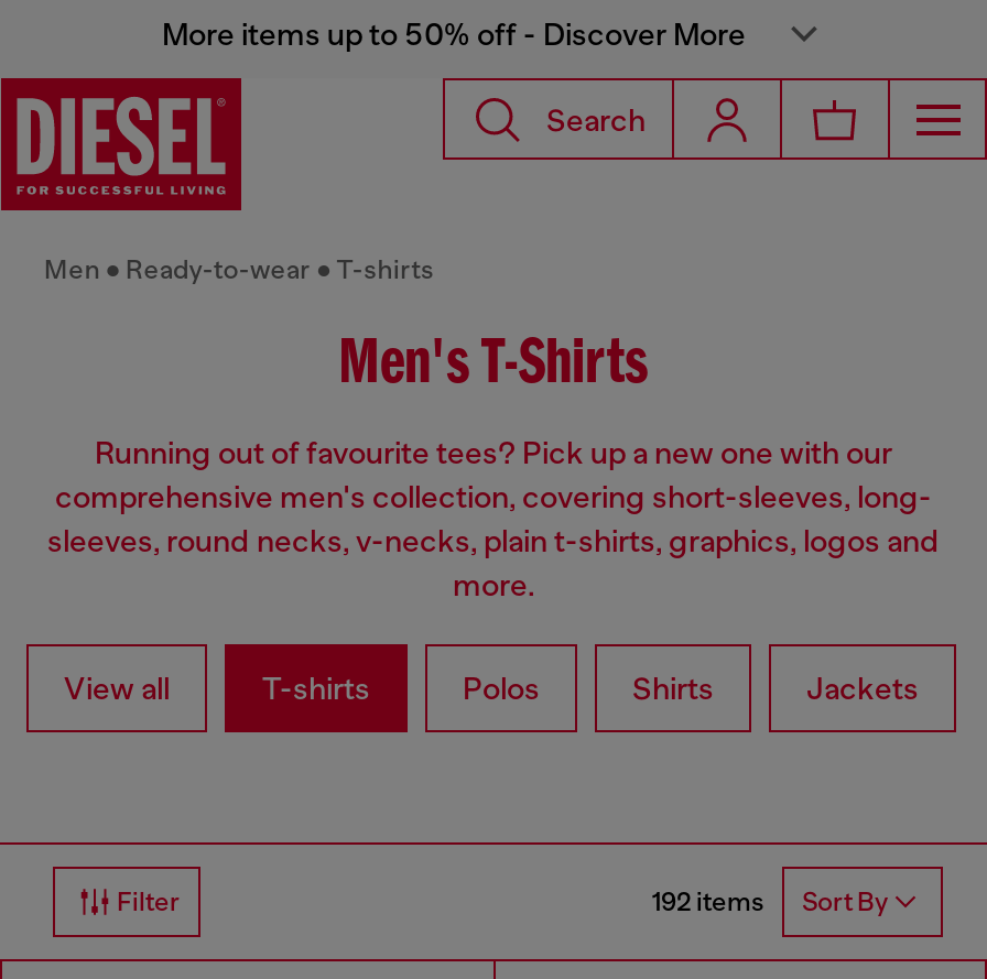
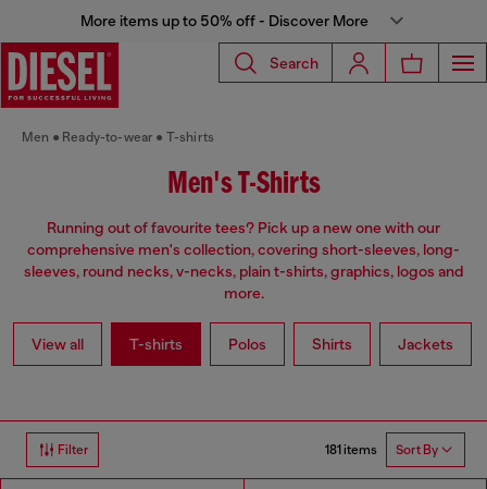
[652,886,888,918] 192 items Sort By -> [325,442,438,458] 181 items Sort By

